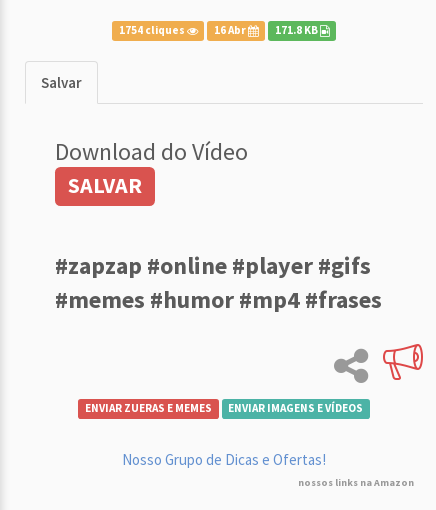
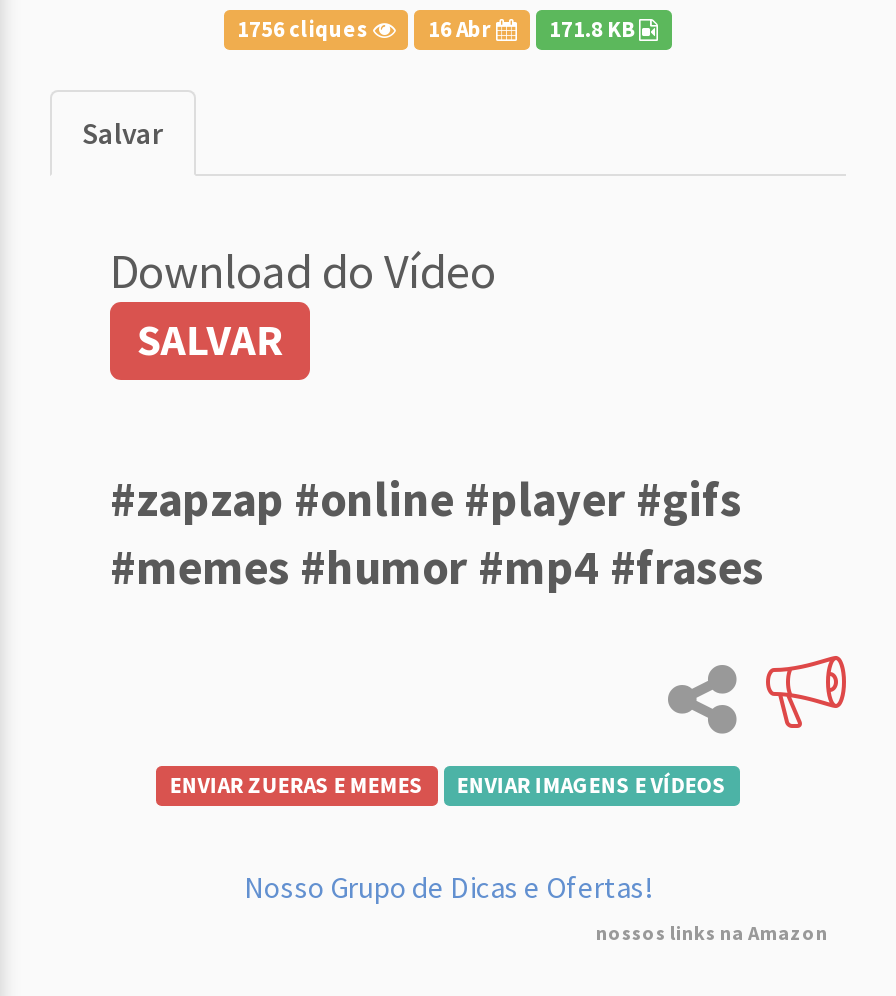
[118,24,184,38] 1754 cliques -> [237,15,369,43] 1756 cliques

